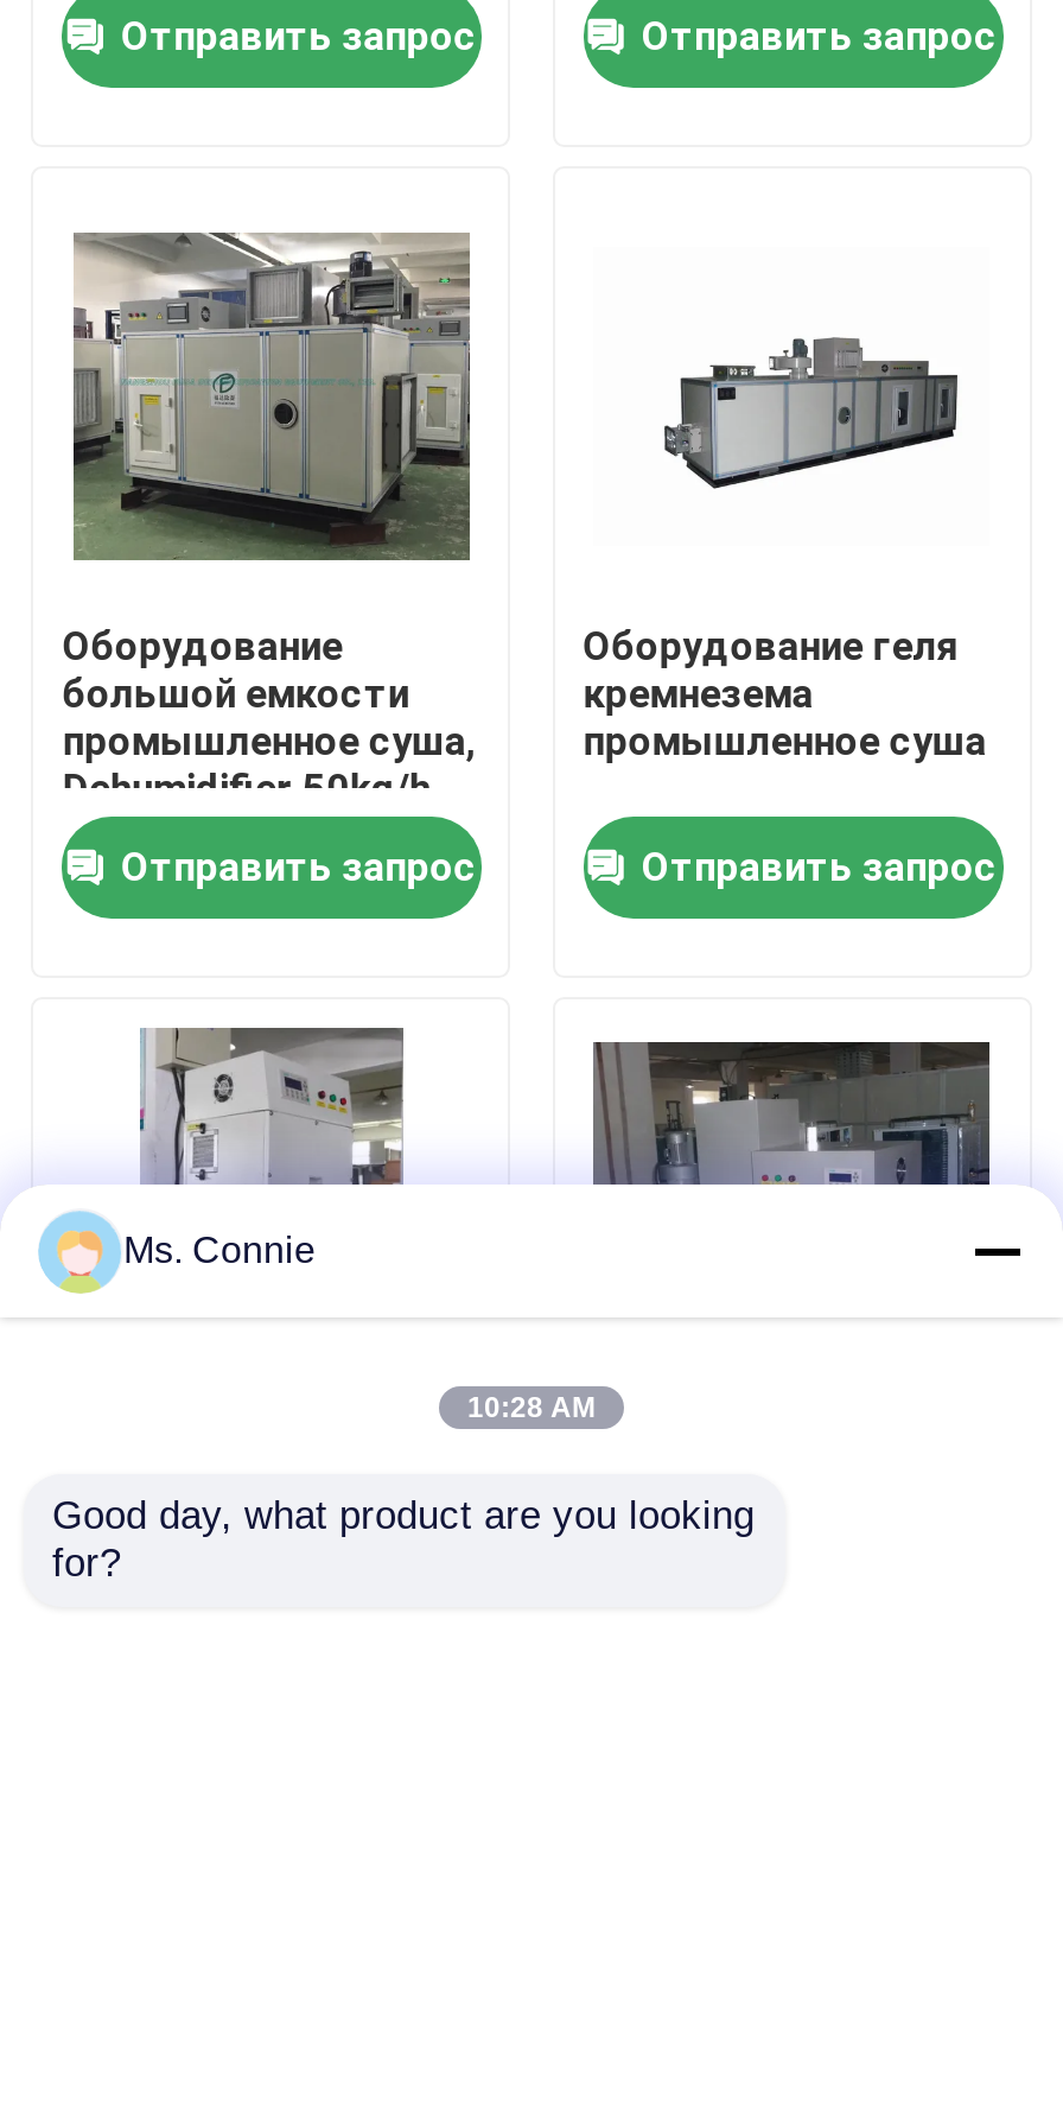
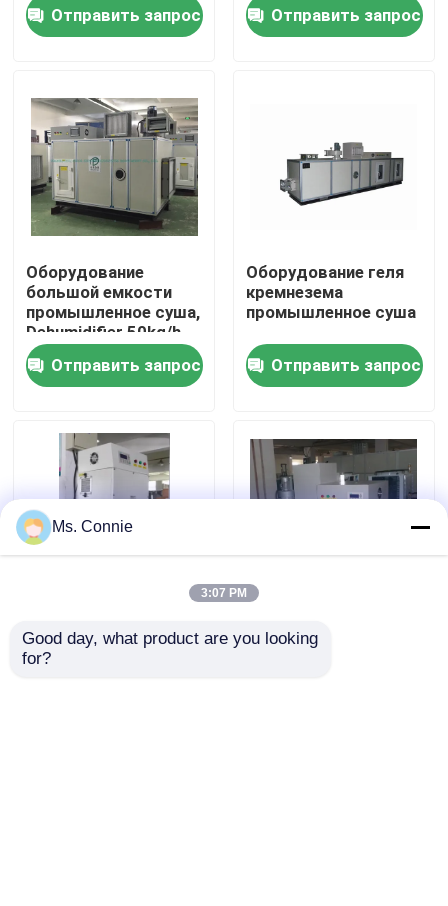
[467,1391,596,1424] 10:28 AM -> [201,586,247,600] 3:07 PM

